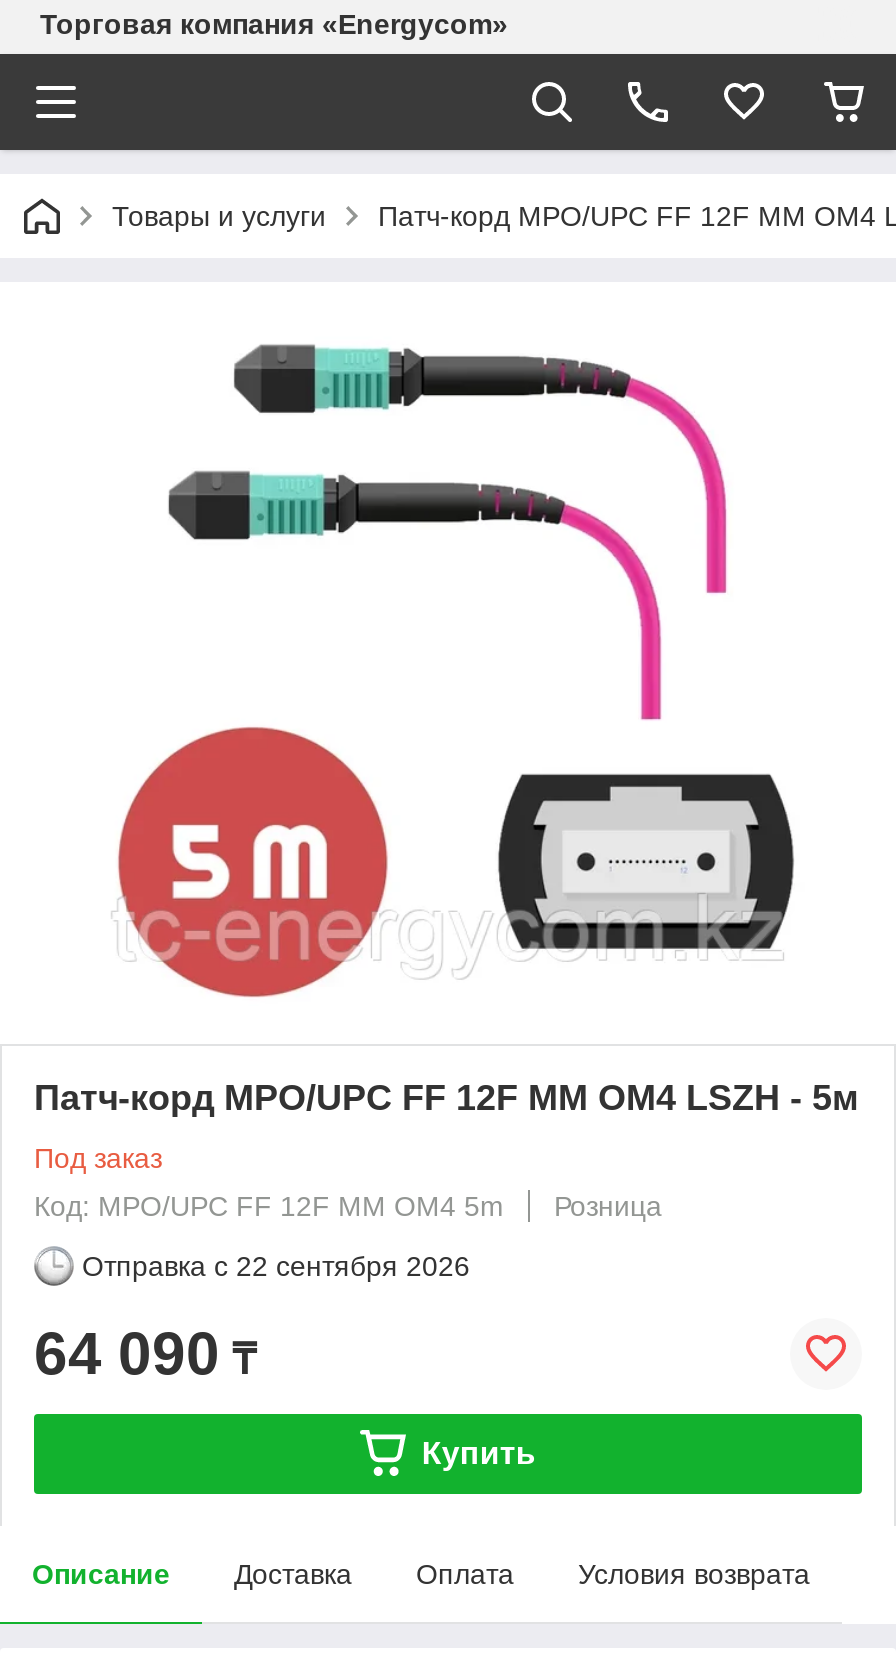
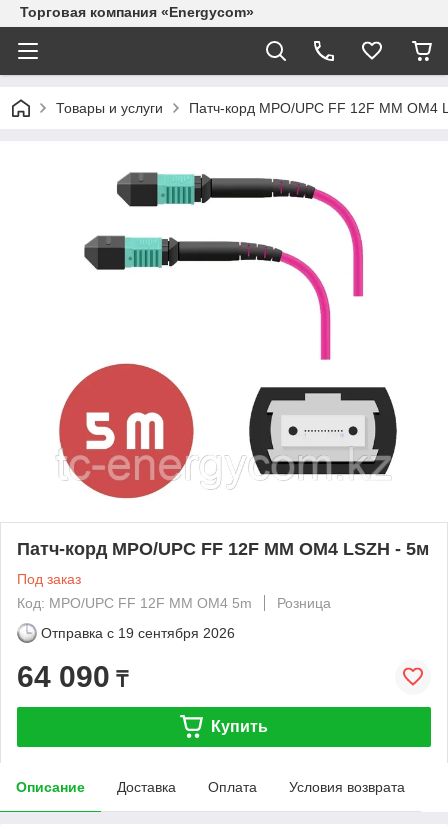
[82,1250,470,1282] Отправка с 22 сентября 2026 -> [41,625,235,641] Отправка с 19 сентября 2026

